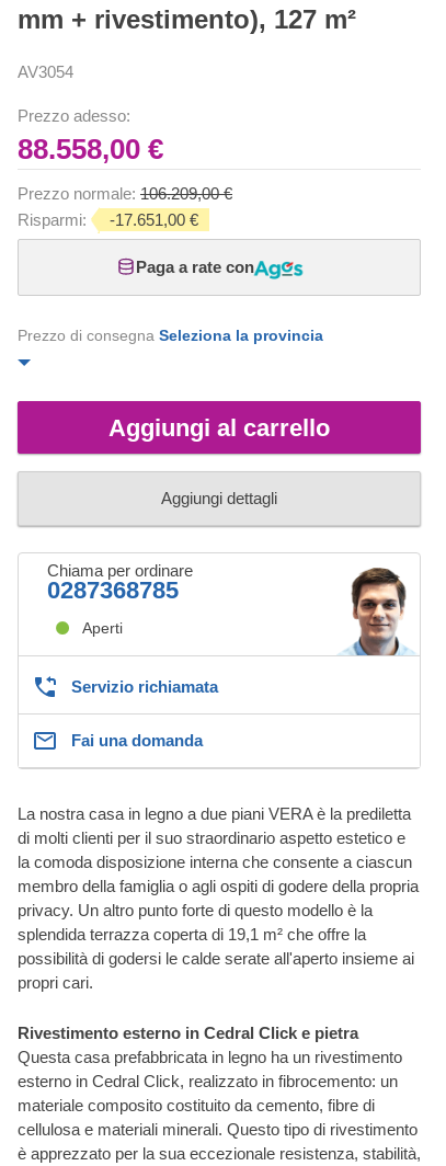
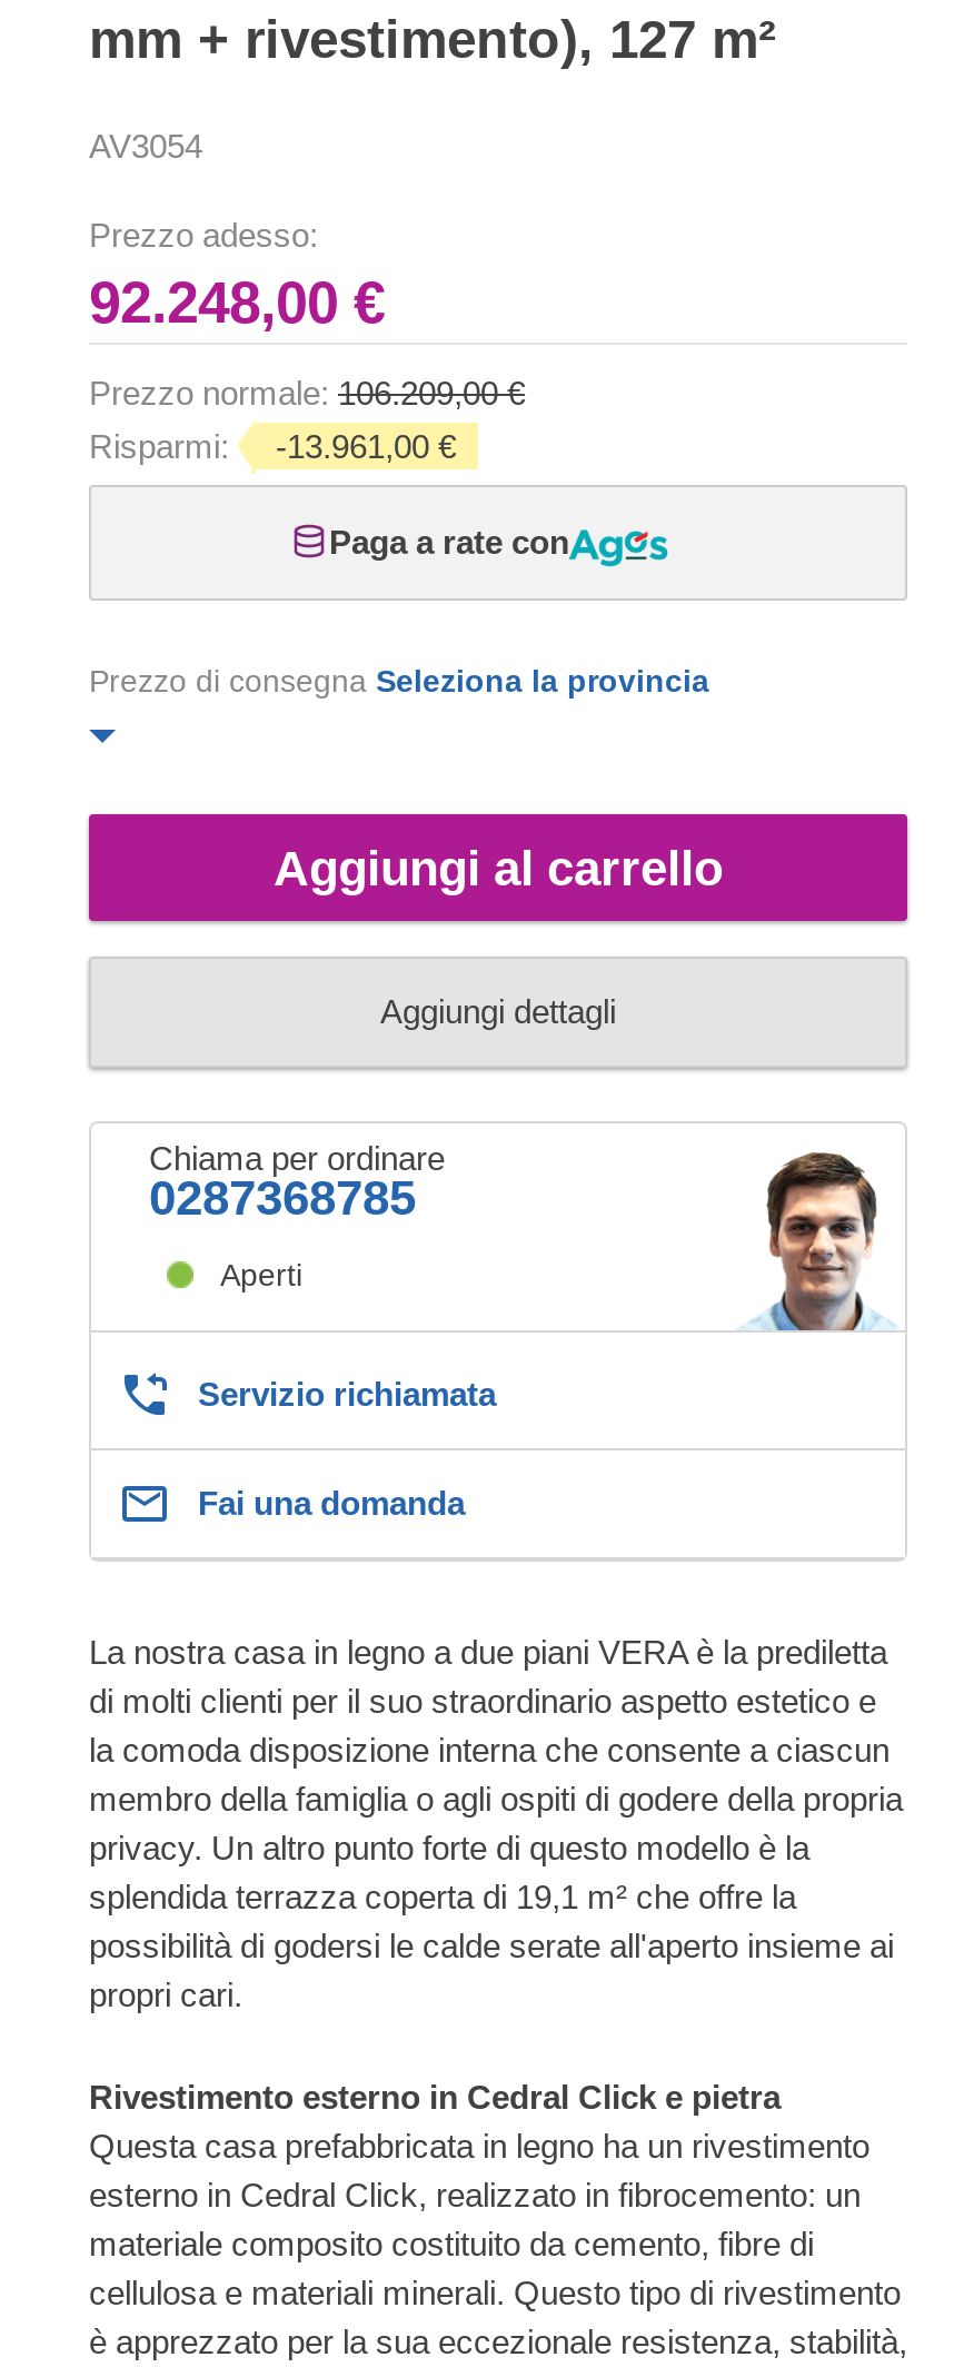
[18,132,163,165] 88.558,00 € -> [89,269,385,335] 92.248,00 €
[18,210,198,229] Risparmi: -17.651,00 € -> [89,427,456,465] Risparmi: -13.961,00 €

